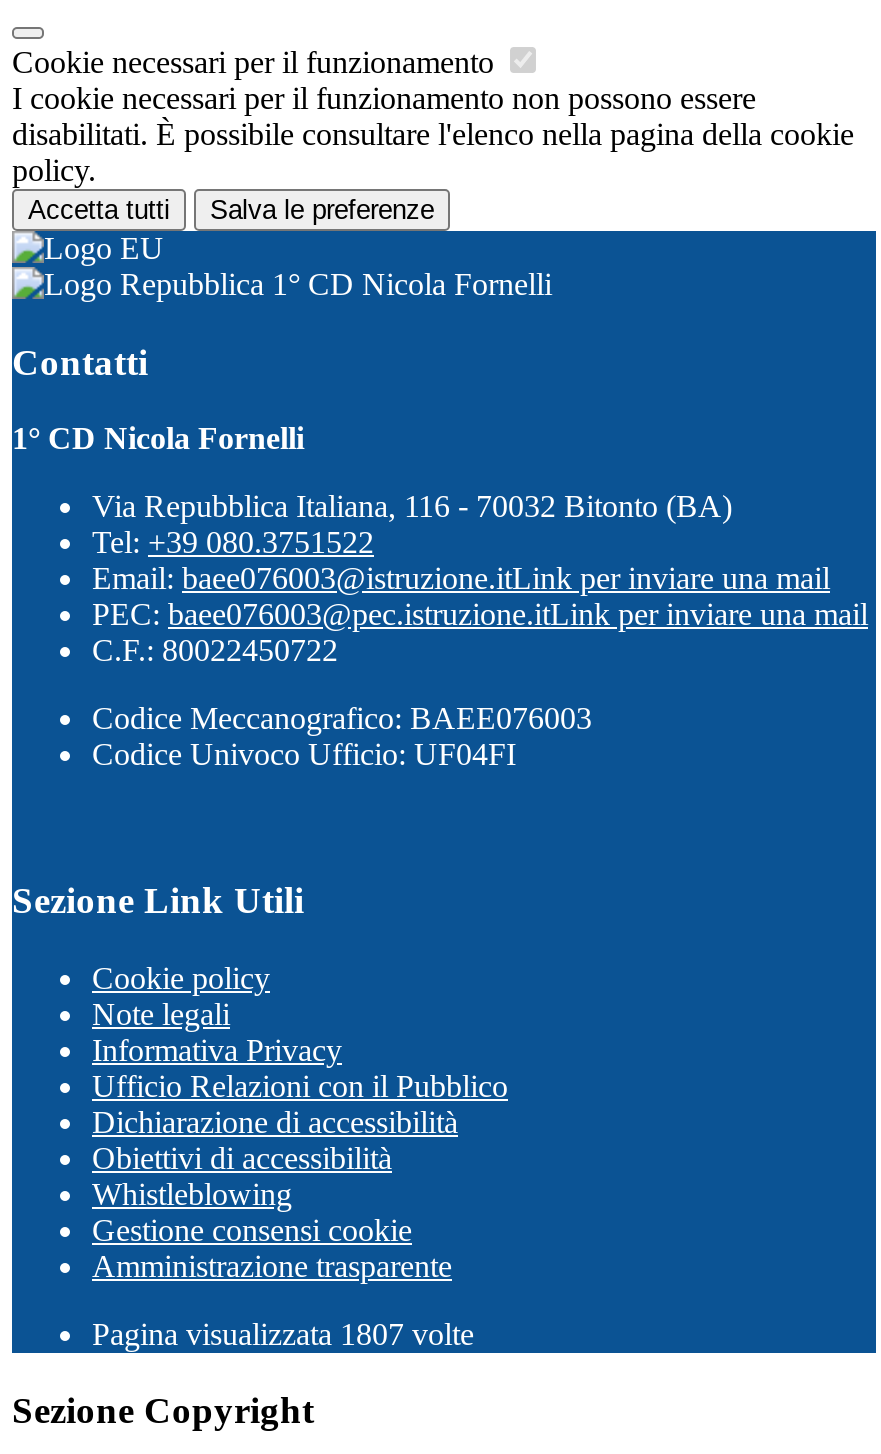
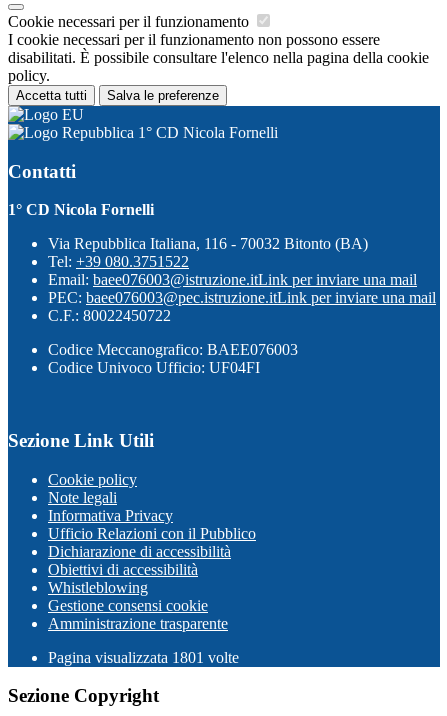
[92,1316,474,1350] Pagina visualizzata 1807 volte -> [48,649,239,666] Pagina visualizzata 1801 volte

